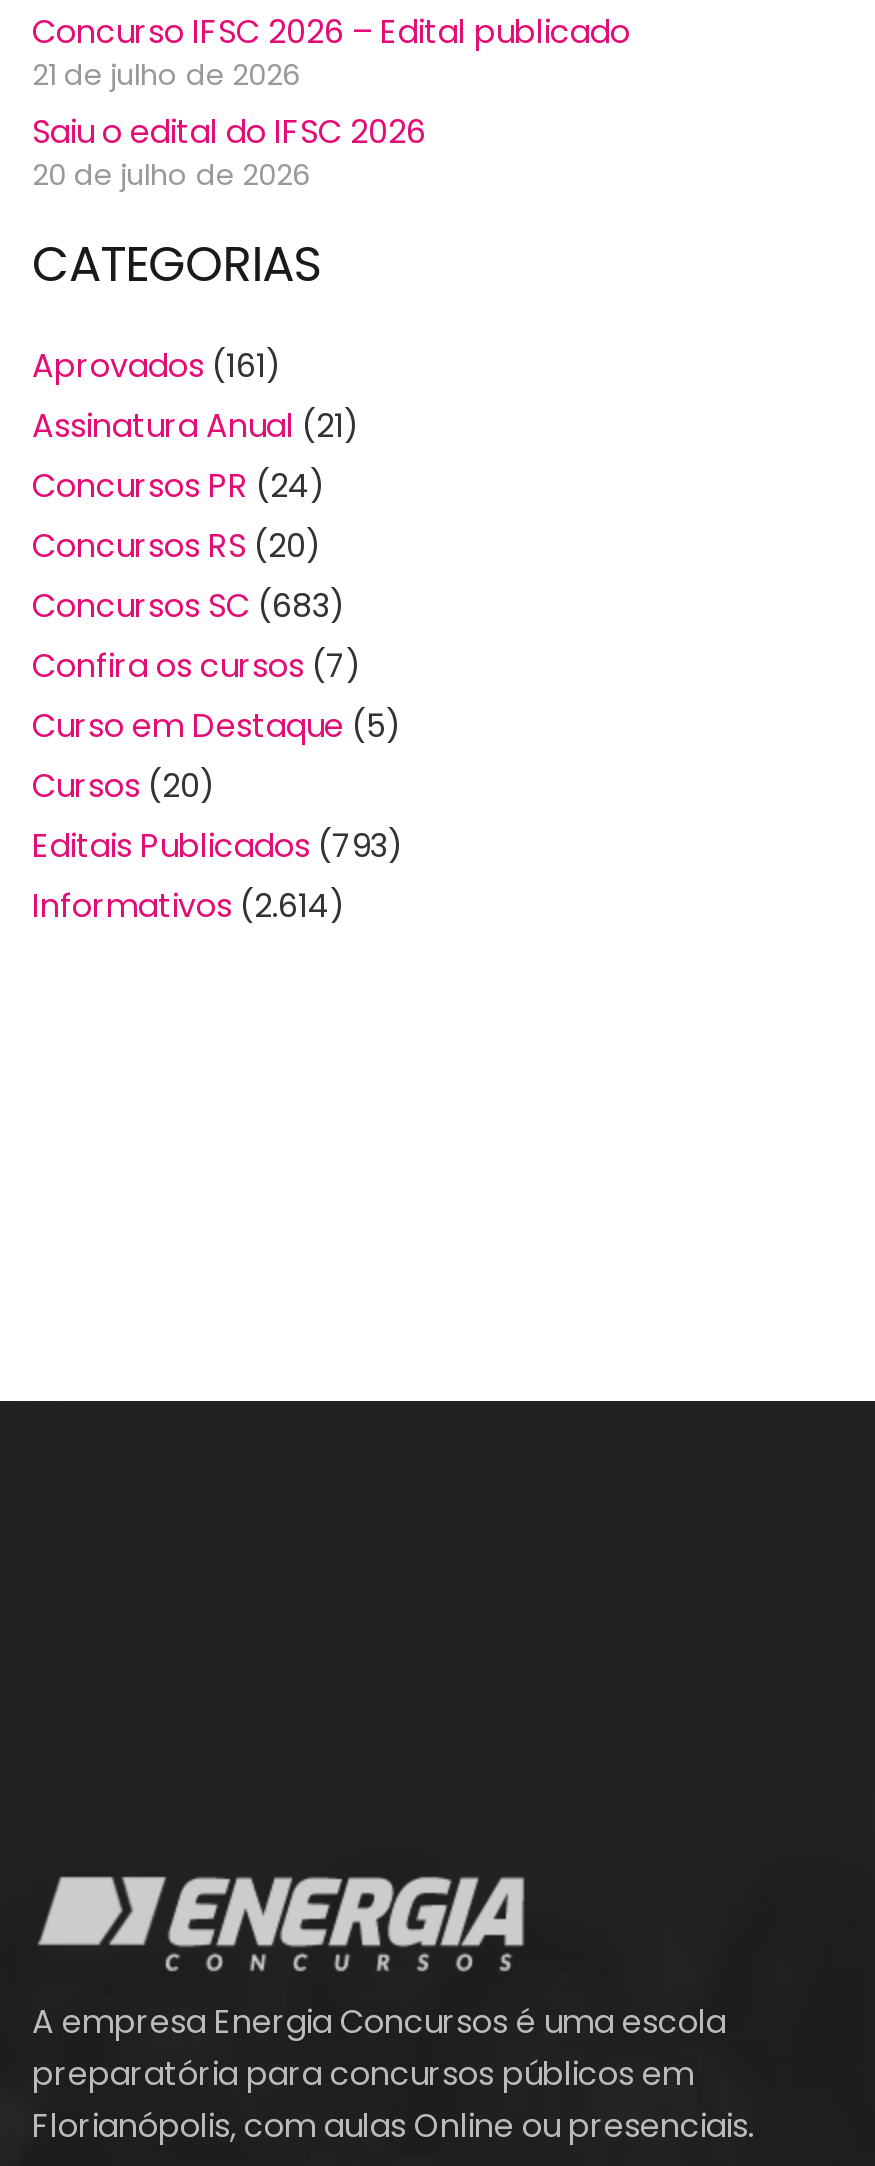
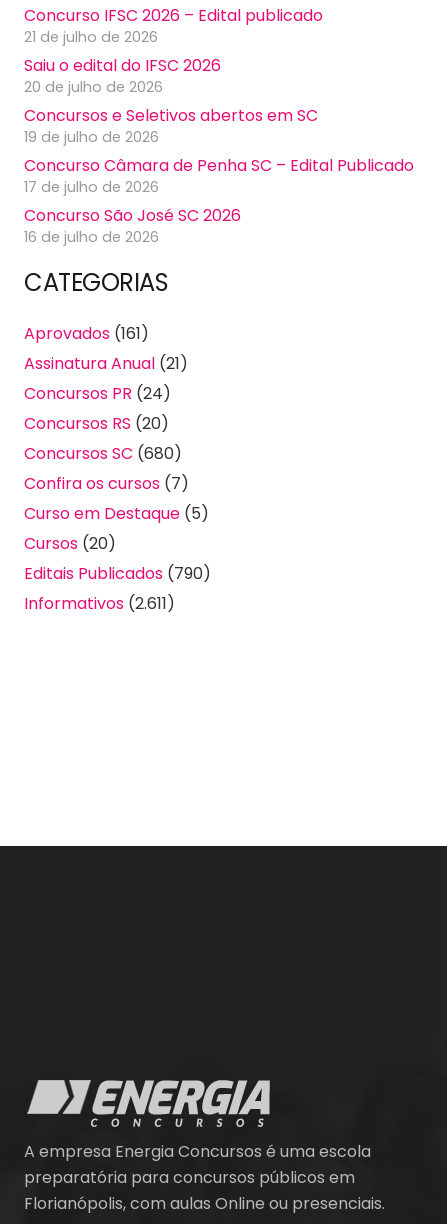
none -> [24,104,414,247] Concursos e Seletivos abertos em SC | 19 de julho de 2026 | Concurso Câmara de Penha SC – Edital Publicado | 17 de julho de 2026 | Concurso São José SC 2026 | 16 de julho de 2026
[32,584,346,630] Concursos SC (683) -> [24,442,182,465] Concursos SC (680)
[32,824,404,870] Editais Publicados (793) -> [24,562,211,585] Editais Publicados (790)
[32,884,346,930] Informativos (2.614) -> [24,592,175,615] Informativos (2.611)

